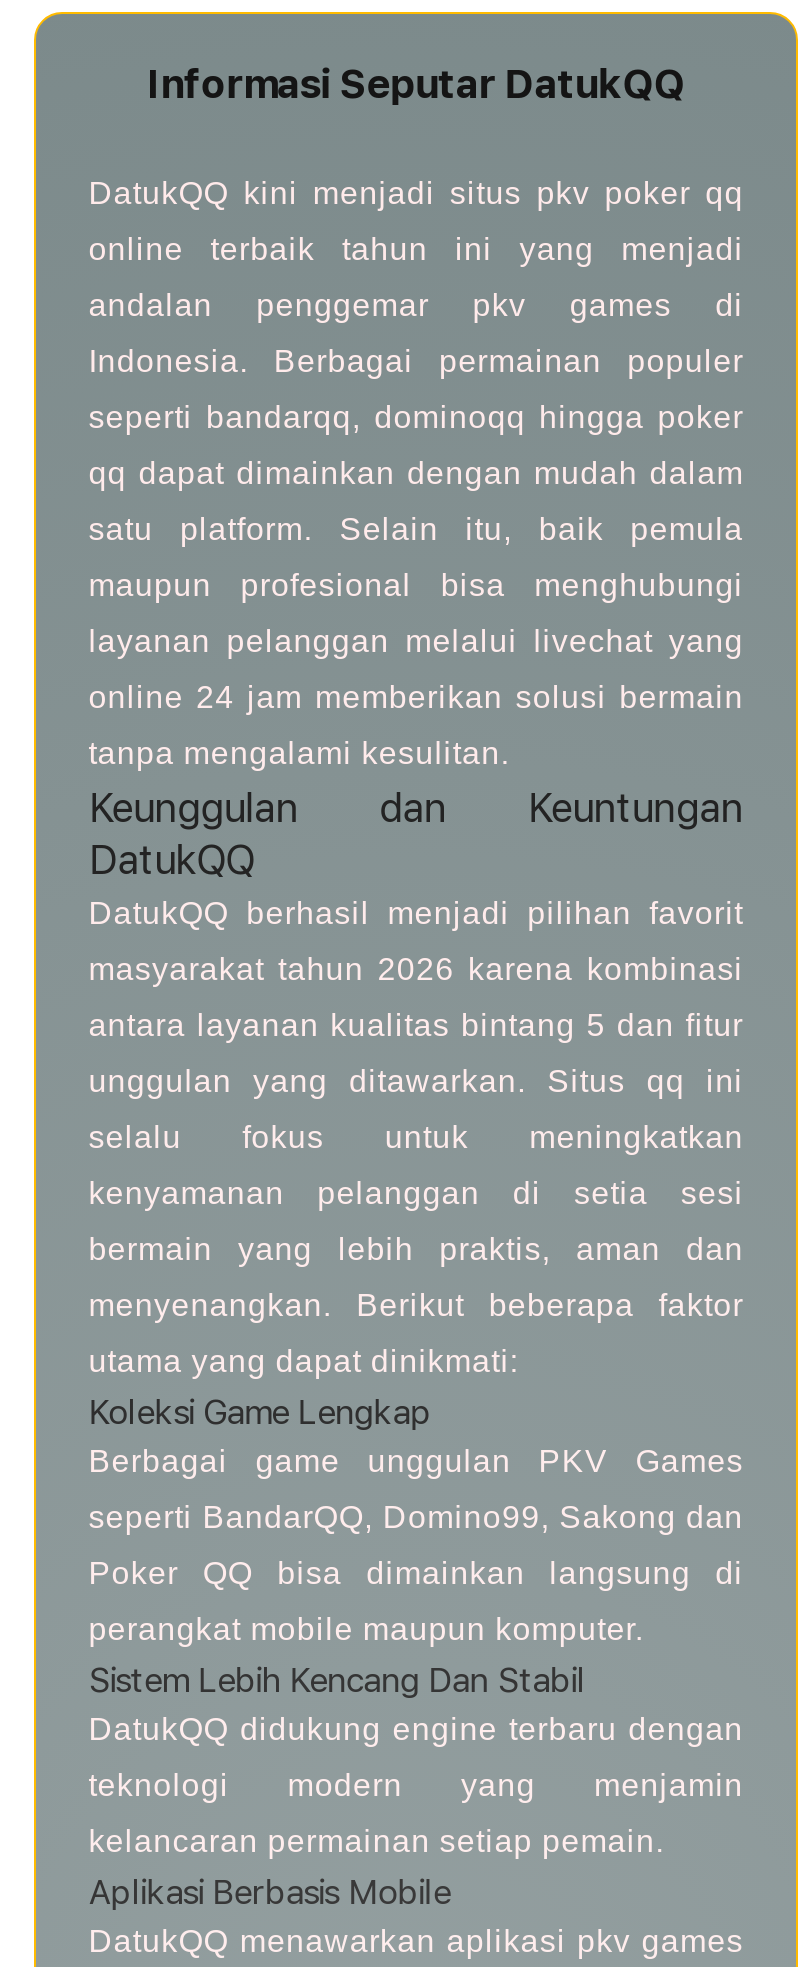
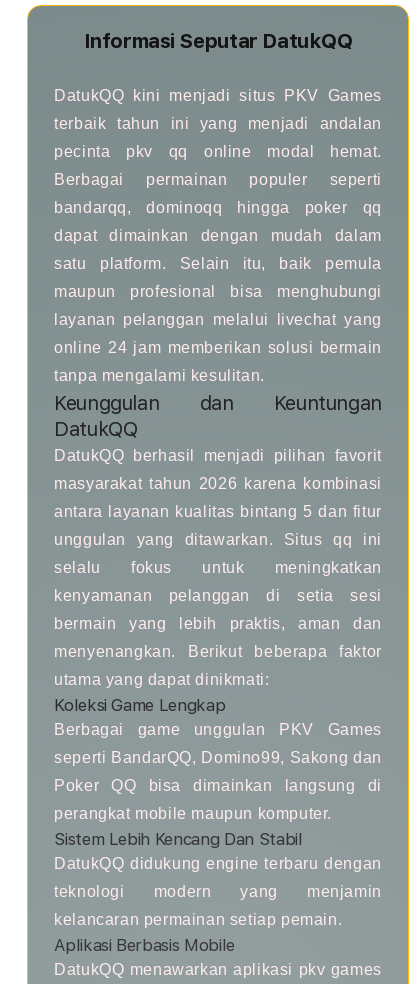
[88,176,744,210] DatukQQ kini menjadi situs pkv poker qq -> [54,87,382,104] DatukQQ kini menjadi situs PKV Games
[88,232,744,266] online terbaik tahun ini yang menjadi -> [54,115,382,132] terbaik tahun ini yang menjadi andalan
[88,288,744,322] andalan penggemar pkv games di -> [54,143,382,160] pecinta pkv qq online modal hemat.
[88,344,744,378] Indonesia. Berbagai permainan populer -> [54,171,382,188] Berbagai permainan populer seperti
[88,400,744,434] seperti bandarqq, dominoqq hingga poker -> [54,199,382,216] bandarqq, dominoqq hingga poker qq
[88,456,744,490] qq dapat dimainkan dengan mudah dalam -> [54,227,382,244] dapat dimainkan dengan mudah dalam

